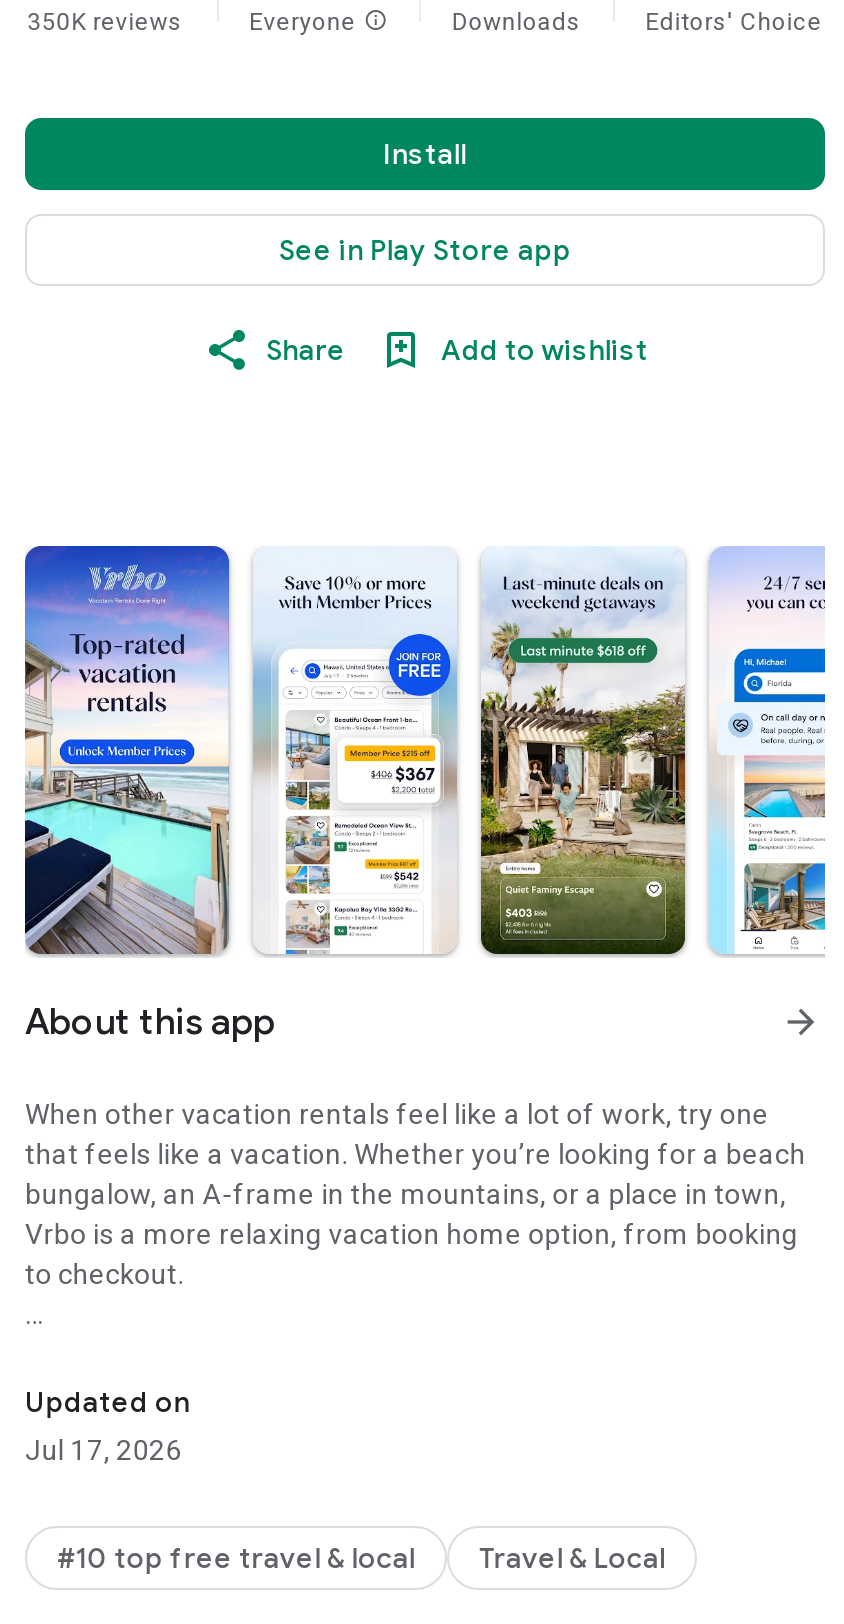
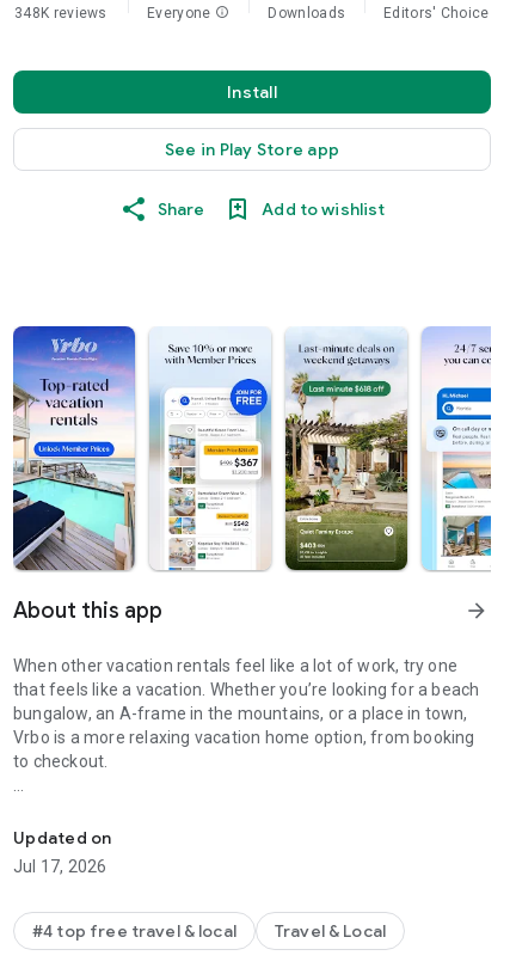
[27,8,183,36] 350K reviews -> [15,5,107,22] 348K reviews
[57,1540,415,1576] #10 top free travel & local -> [32,920,236,942] #4 top free travel & local

